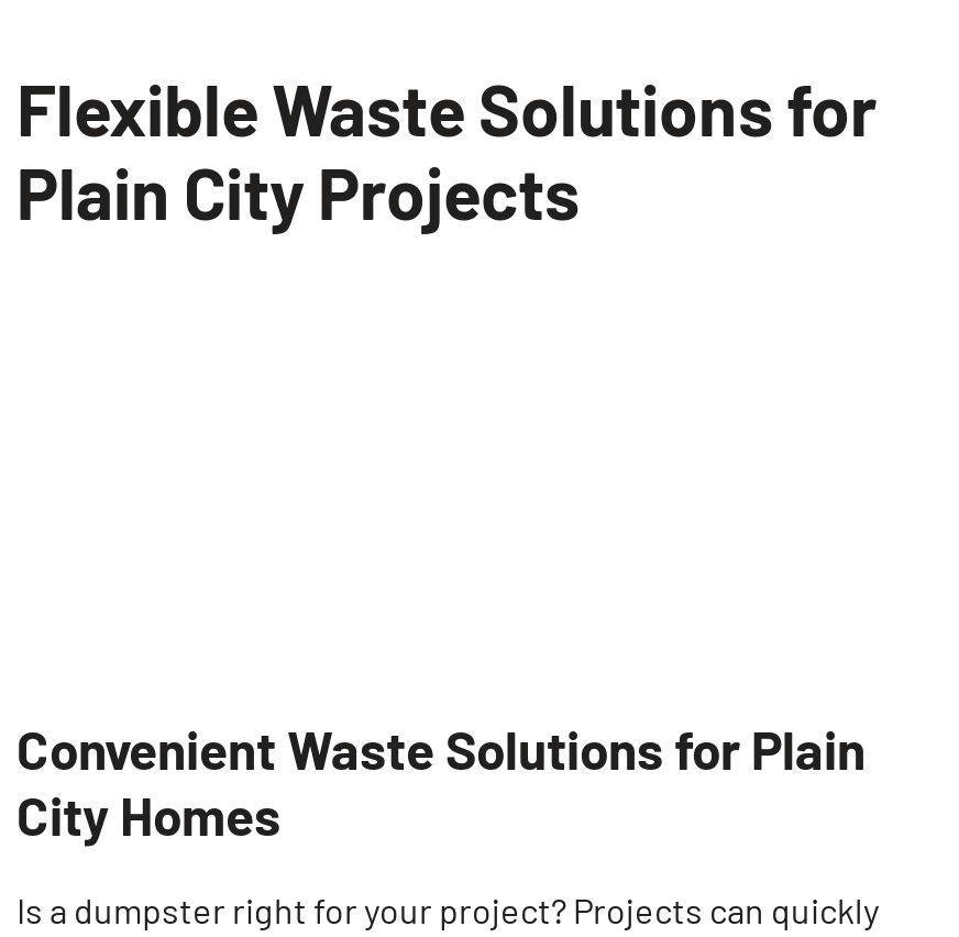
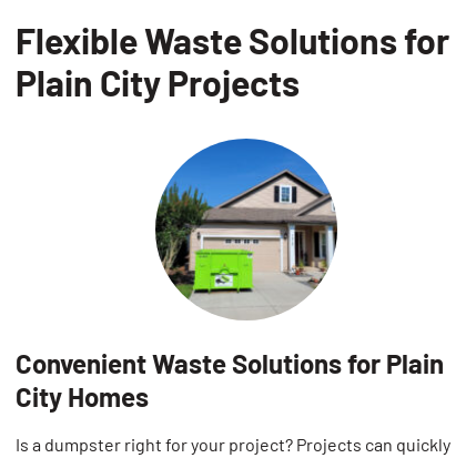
none -> [154,138,338,320] [image]

